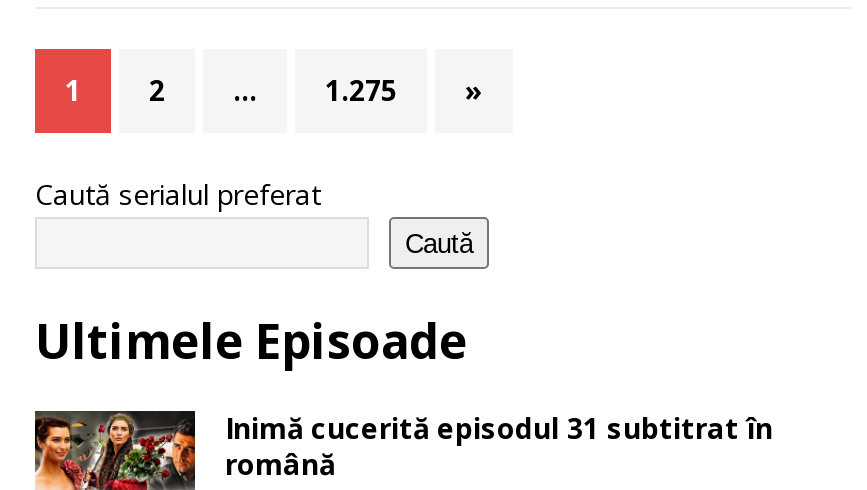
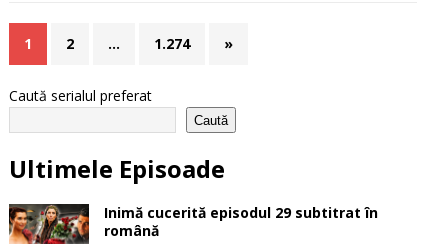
[325,71,397,109] 1.275 -> [154,34,190,53] 1.274
[225,409,773,447] Inimă cucerită episodul 31 subtitrat în -> [104,203,378,222] Inimă cucerită episodul 29 subtitrat în

